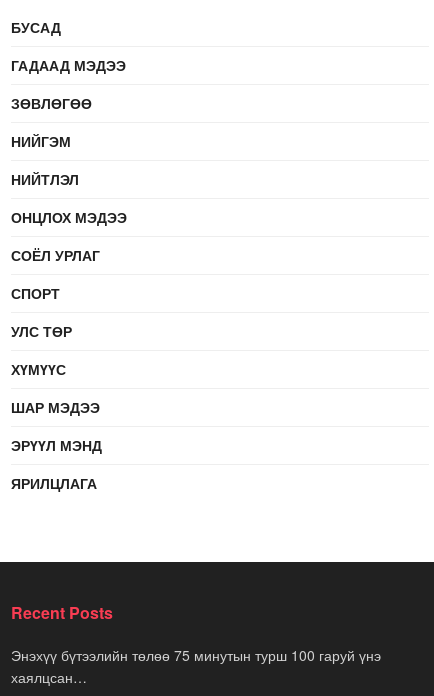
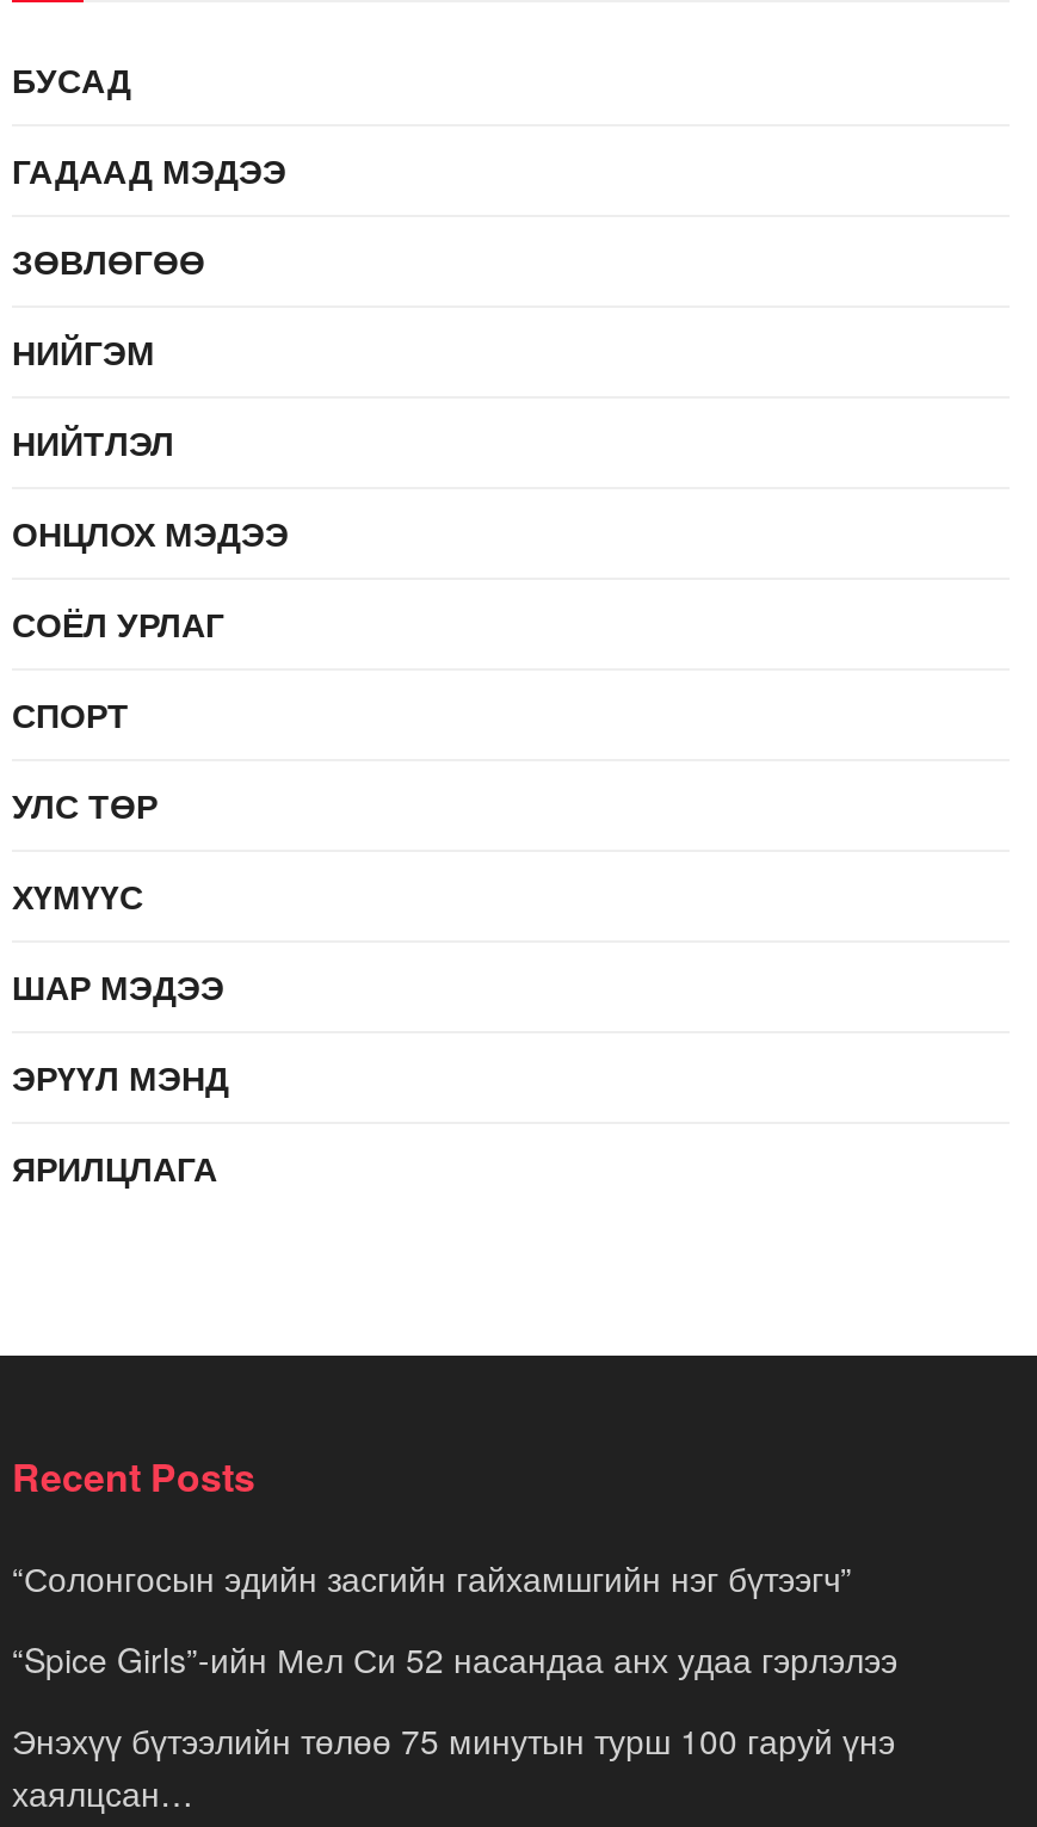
none -> [12,1552,897,1681] “Солонгосын эдийн засгийн гайхамшгийн нэг бүтээгч” | “Spice Girls”-ийн Мел Си 52 насандаа анх удаа гэрлэлээ

